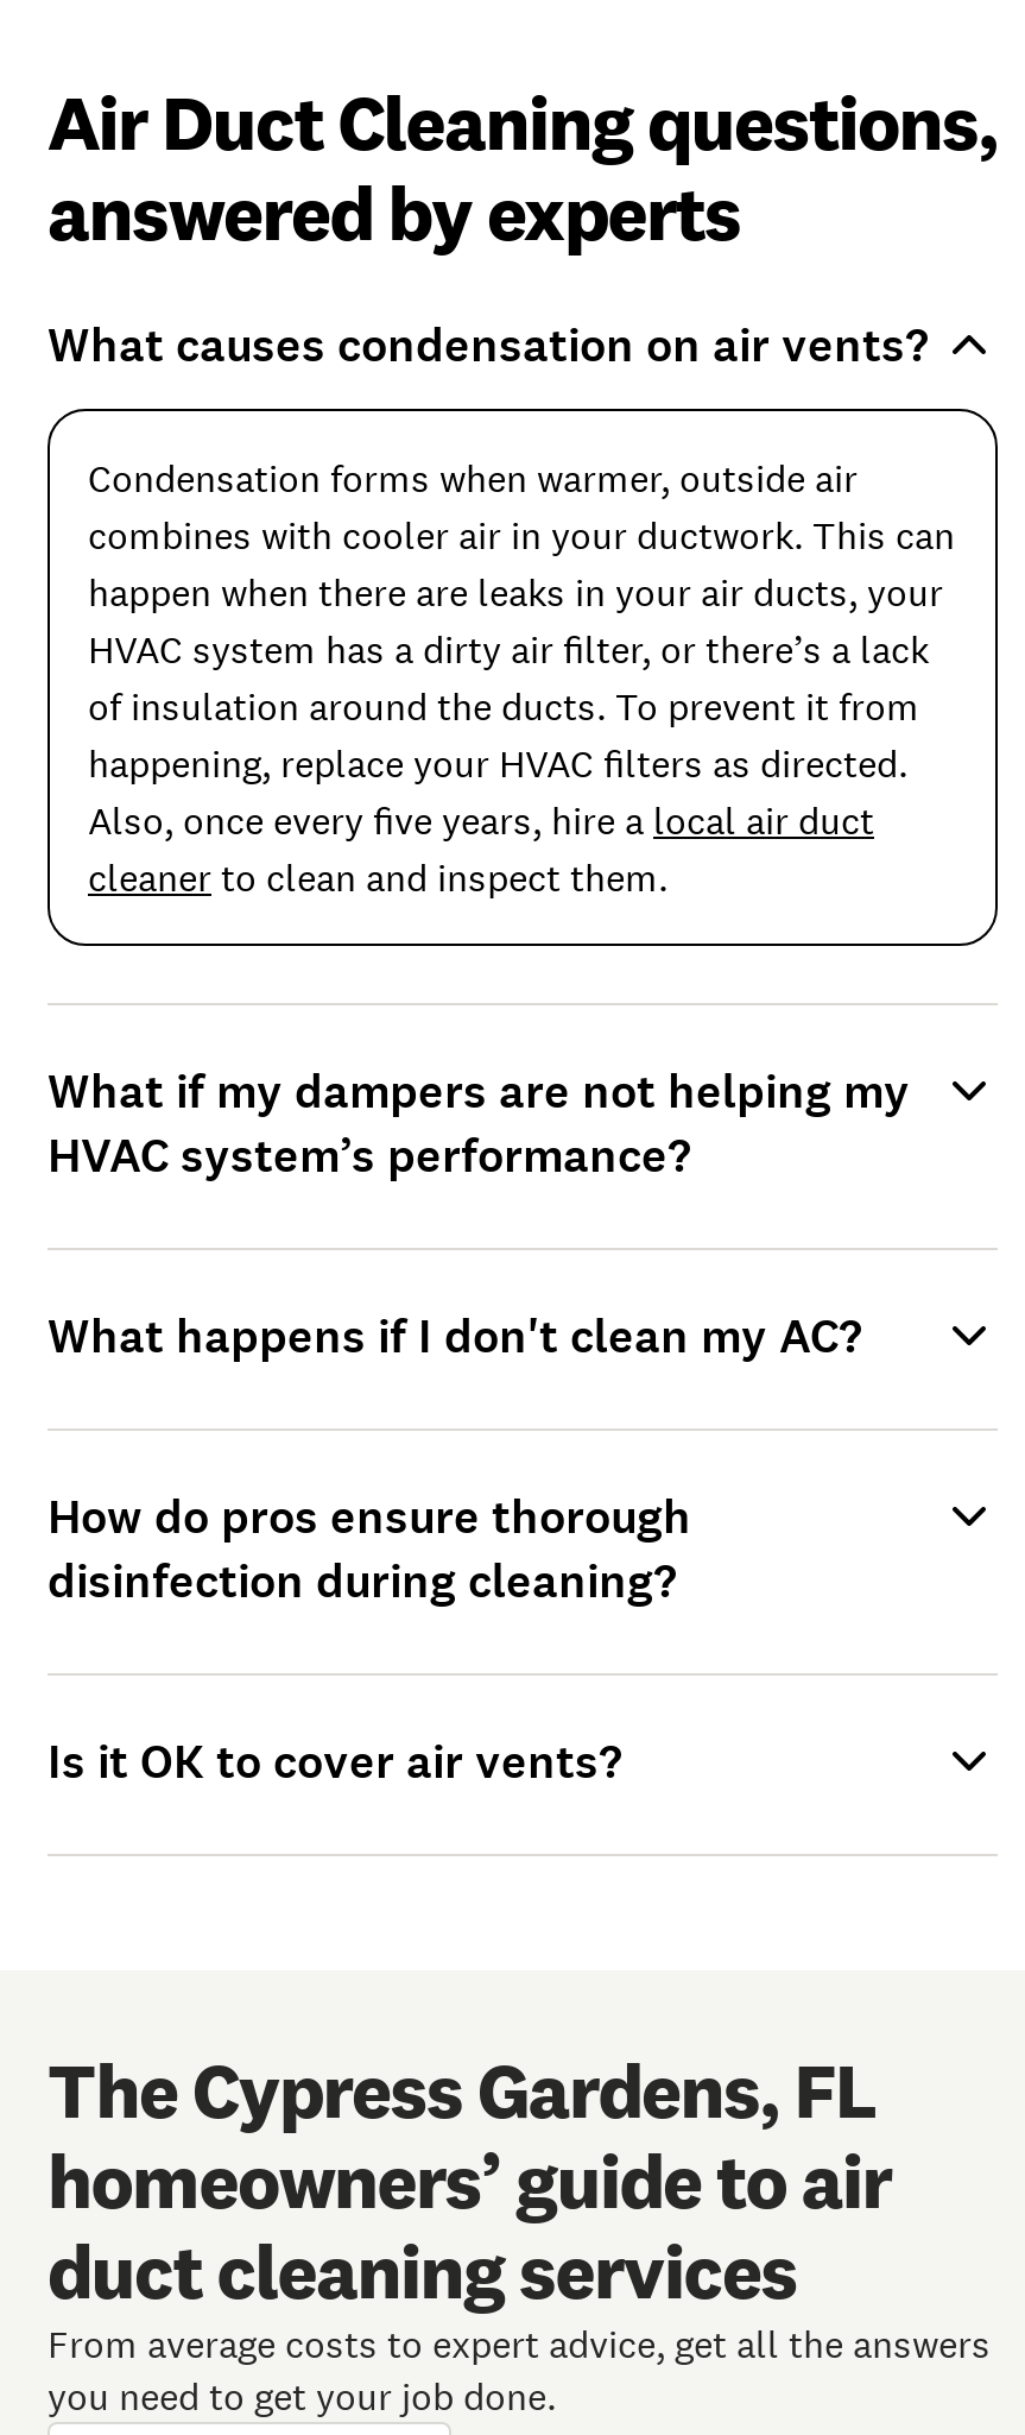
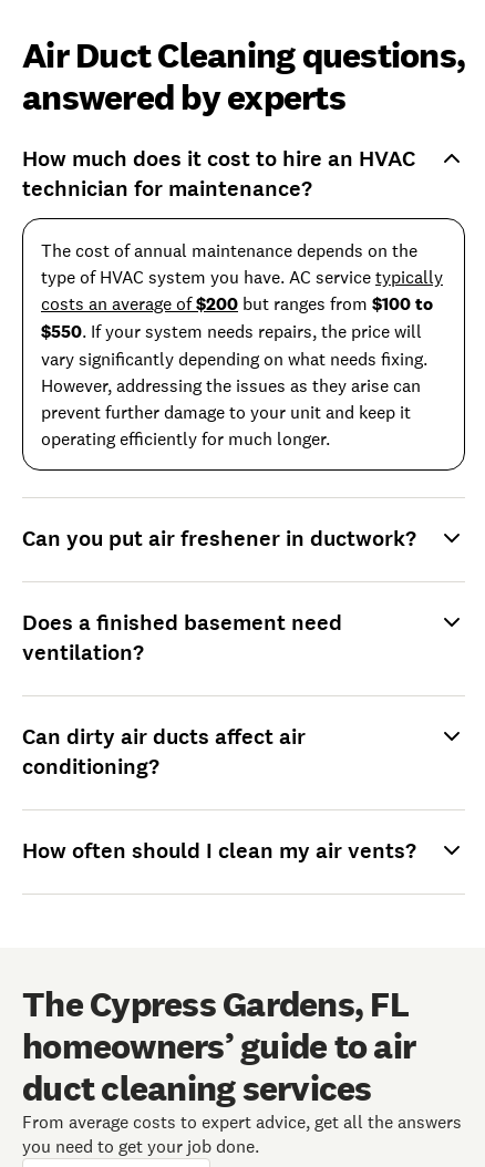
[48,316,929,378] What causes condensation on air vents? -> [22,145,415,204] How much does it cost to hire an HVAC | technician for maintenance?
[88,454,955,901] Condensation forms when warmer, outside air | combines with cooler air in your ductwork. This can | happen when there are leaks in your air ducts, your | HVAC system has a dirty air filter, or there’s a lack | of insulation around the ducts. To prevent it from | happening, replace your HVAC filters as directed. | Also, once every five years, hire a local air duct | cleaner to clean and inspect them. -> [41,239,443,450] The cost of annual maintenance depends on the | type of HVAC system you have. AC service typically | costs an average of$200 but ranges from $100 to | $550. If your system needs repairs, the price will | vary significantly depending on what needs fixing. | However, addressing the issues as they arise can | prevent further damage to your unit and keep it | operating efficiently for much longer.
[48,1062,910,1188] What if my dampers are not helping my | HVAC system’s performance? -> [22,525,416,554] Can you put air freshener in ductwork?
[48,1307,862,1369] What happens if I don't clean my AC? -> [22,609,342,668] Does a finished basement need | ventilation?
[48,1488,691,1614] How do pros ensure thorough | disinfection during cleaning? -> [22,723,306,782] Can dirty air ducts affect air | conditioning?
[48,1733,622,1794] Is it OK to cover air vents? -> [22,837,416,866] How often should I clean my air vents?

